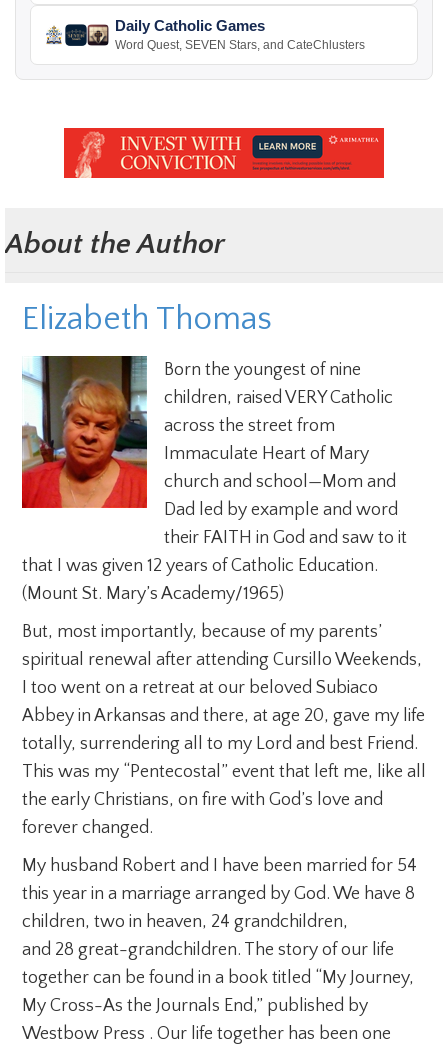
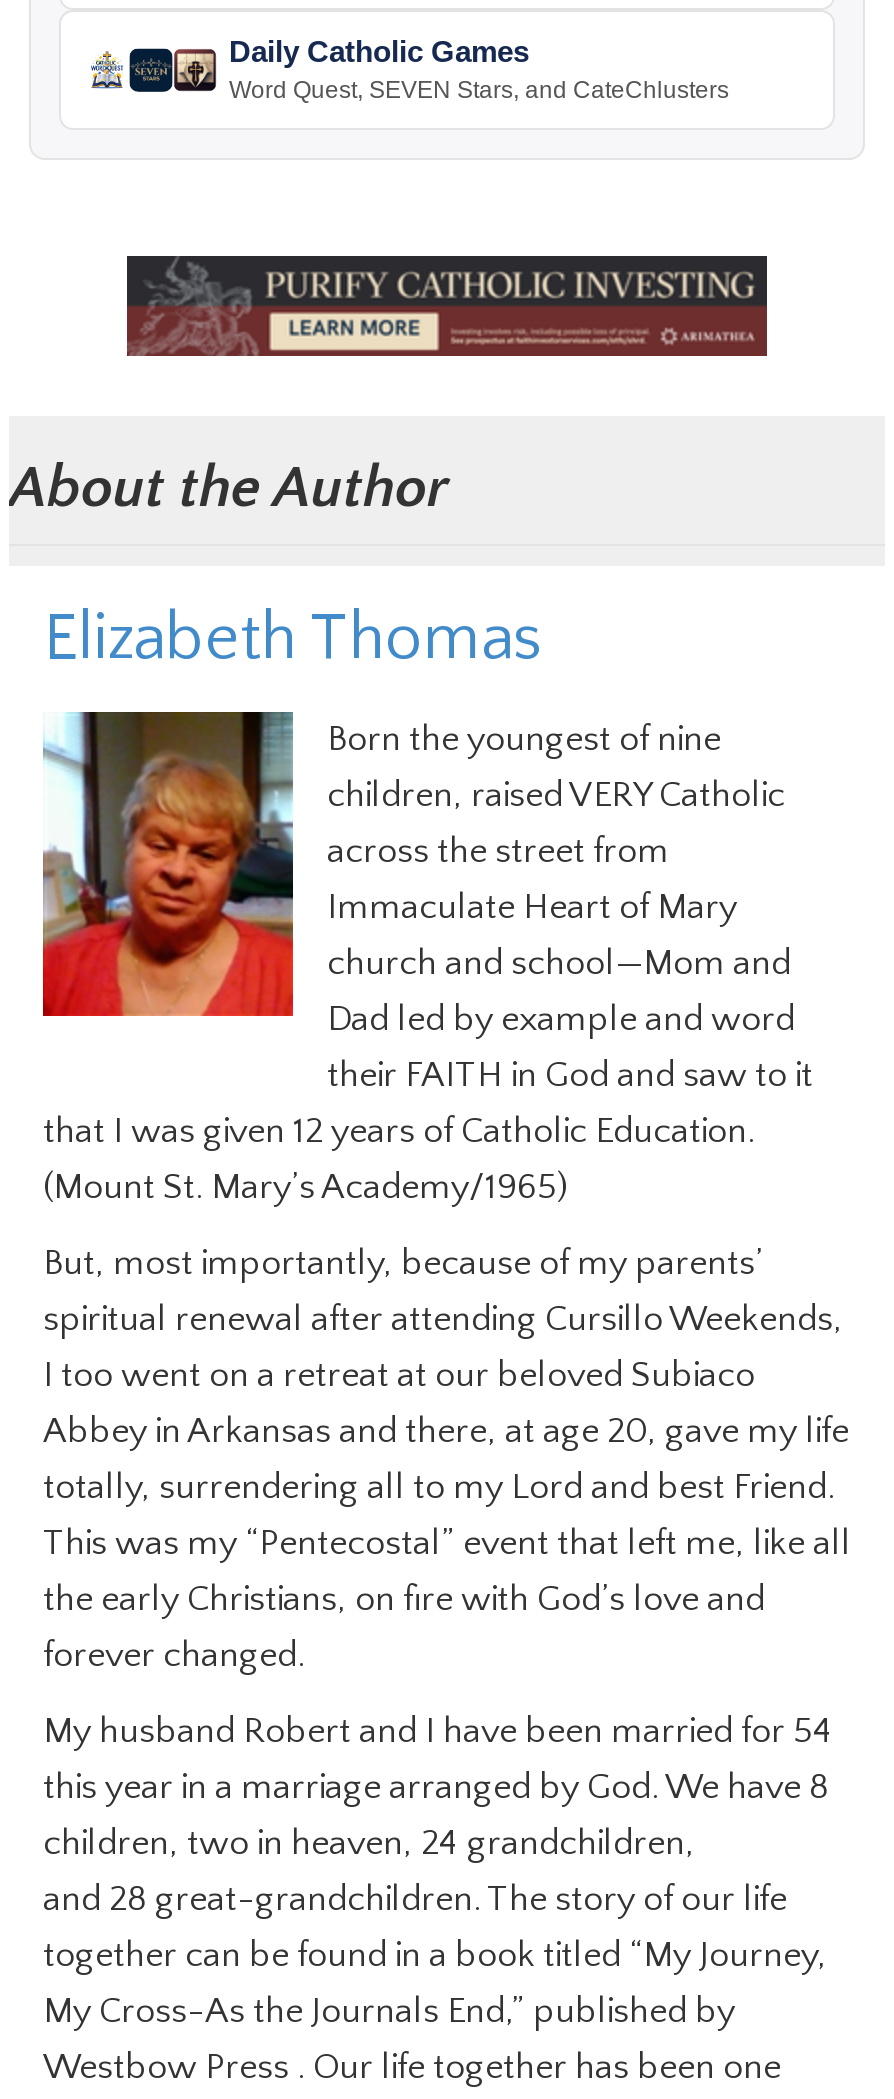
[63,127,385,179] [image] -> [125,254,769,358] [image]

